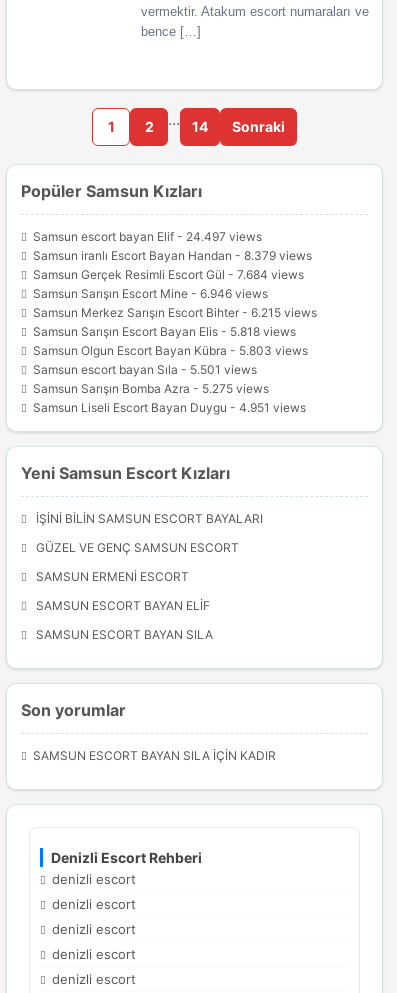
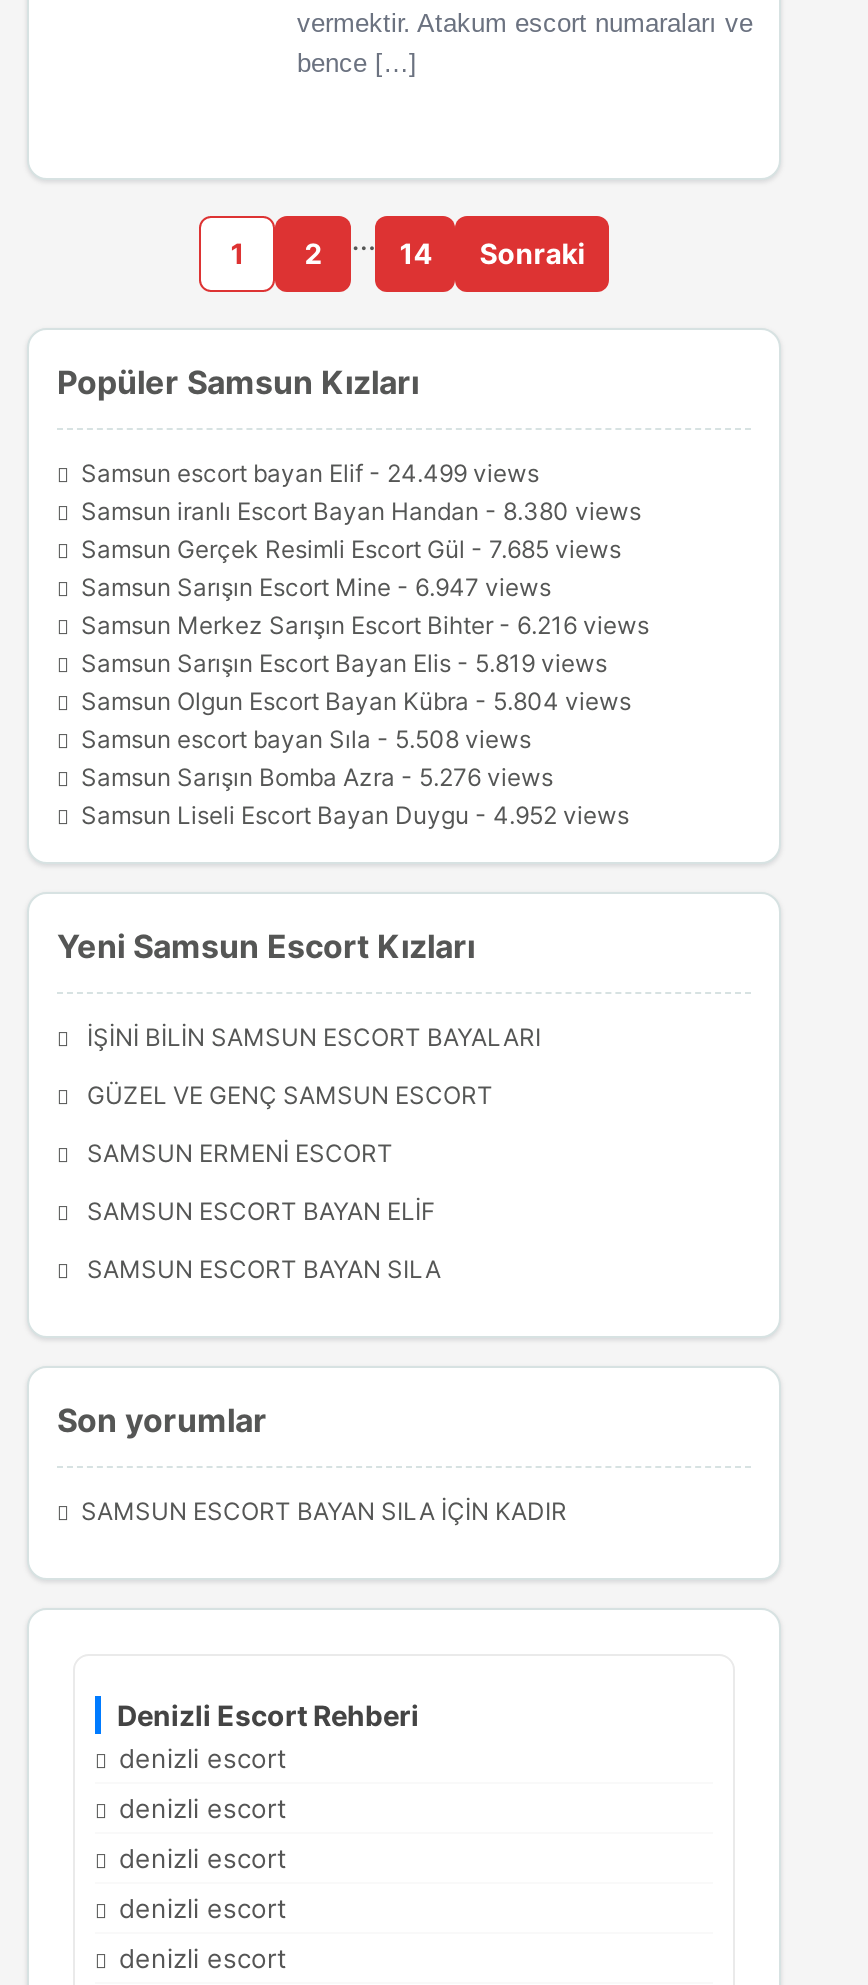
[33,229,262,244] Samsun escort bayan Elif - 24.497 views -> [81,458,539,488] Samsun escort bayan Elif - 24.499 views
[33,248,312,263] Samsun iranlı Escort Bayan Handan - 8.379 views -> [81,496,641,526] Samsun iranlı Escort Bayan Handan - 8.380 views
[33,267,304,282] Samsun Gerçek Resimli Escort Gül - 7.684 views -> [81,534,621,564] Samsun Gerçek Resimli Escort Gül - 7.685 views
[33,286,268,301] Samsun Sarışın Escort Mine - 6.946 views -> [81,572,551,602] Samsun Sarışın Escort Mine - 6.947 views
[33,305,317,320] Samsun Merkez Sarışın Escort Bihter - 6.215 views -> [81,610,649,640] Samsun Merkez Sarışın Escort Bihter - 6.216 views
[33,324,296,339] Samsun Sarışın Escort Bayan Elis - 5.818 views -> [81,648,607,678] Samsun Sarışın Escort Bayan Elis - 5.819 views
[33,343,308,358] Samsun Olgun Escort Bayan Kübra - 5.803 views -> [81,686,631,716] Samsun Olgun Escort Bayan Kübra - 5.804 views
[33,362,257,377] Samsun escort bayan Sıla - 5.501 views -> [81,724,531,754] Samsun escort bayan Sıla - 5.508 views
[33,381,269,396] Samsun Sarışın Bomba Azra - 5.275 views -> [81,762,553,792] Samsun Sarışın Bomba Azra - 5.276 views
[33,400,306,415] Samsun Liseli Escort Bayan Duygu - 4.951 views -> [81,800,629,830] Samsun Liseli Escort Bayan Duygu - 4.952 views

